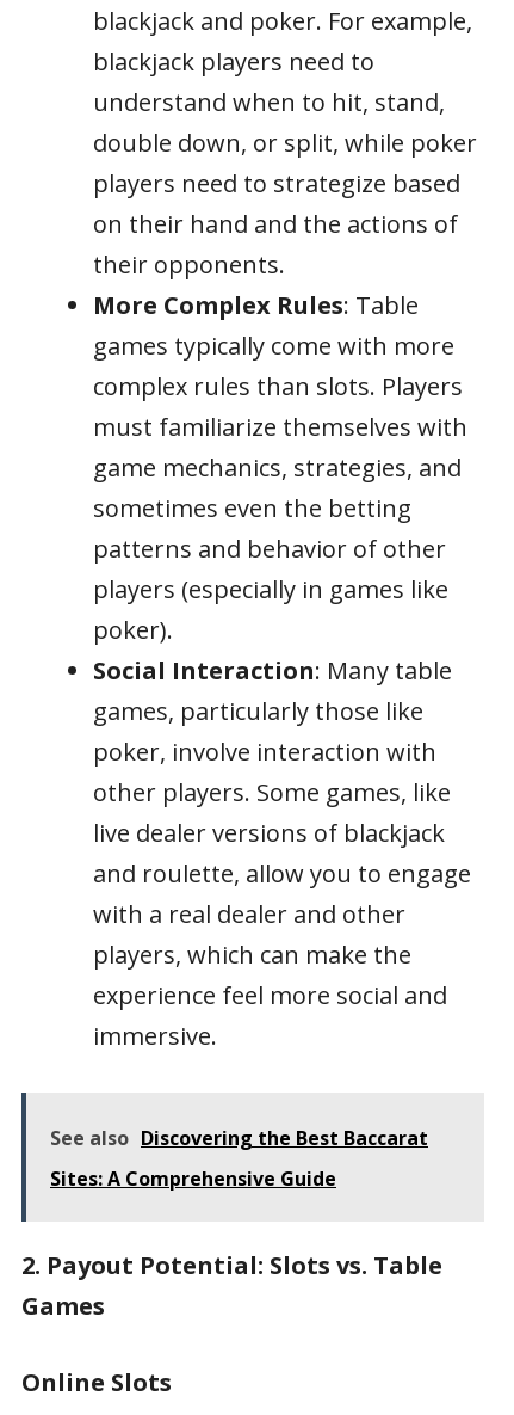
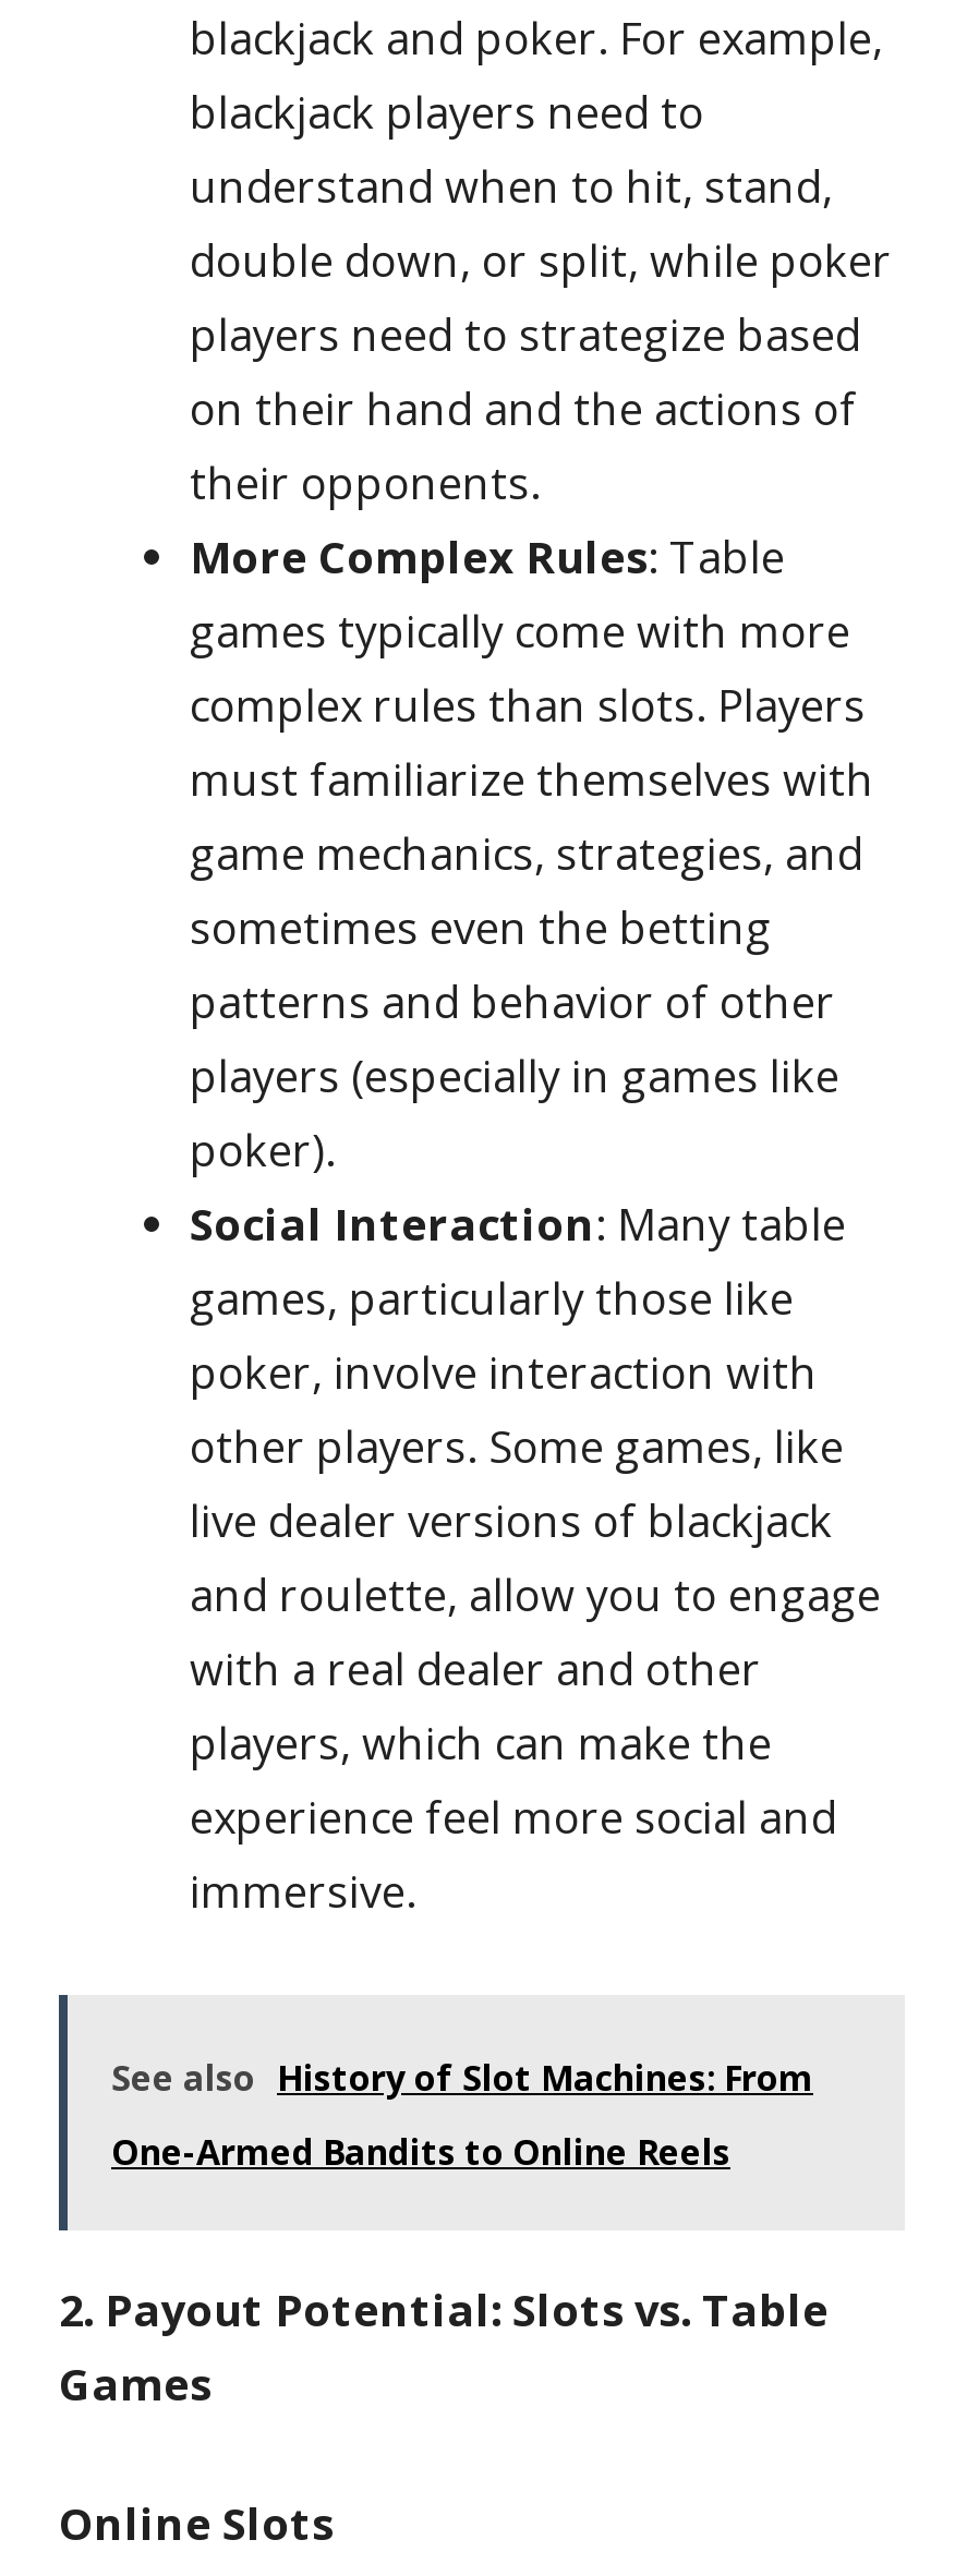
[50,1124,428,1151] See also Discovering the Best Baccarat -> [111,2053,813,2101] See also History of Slot Machines: From
[50,1165,336,1191] Sites: A Comprehensive Guide -> [111,2127,730,2175] One-Armed Bandits to Online Reels

